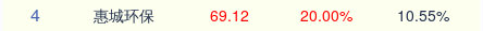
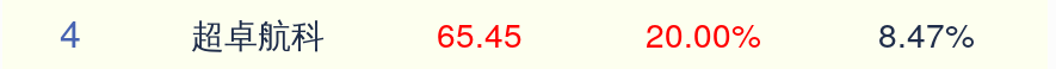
[94,5,249,26] 惠城环保 | 69.12 -> [191,10,523,58] 超卓航科 | 65.45
[397,5,449,26] 10.55% -> [878,10,974,58] 8.47%

